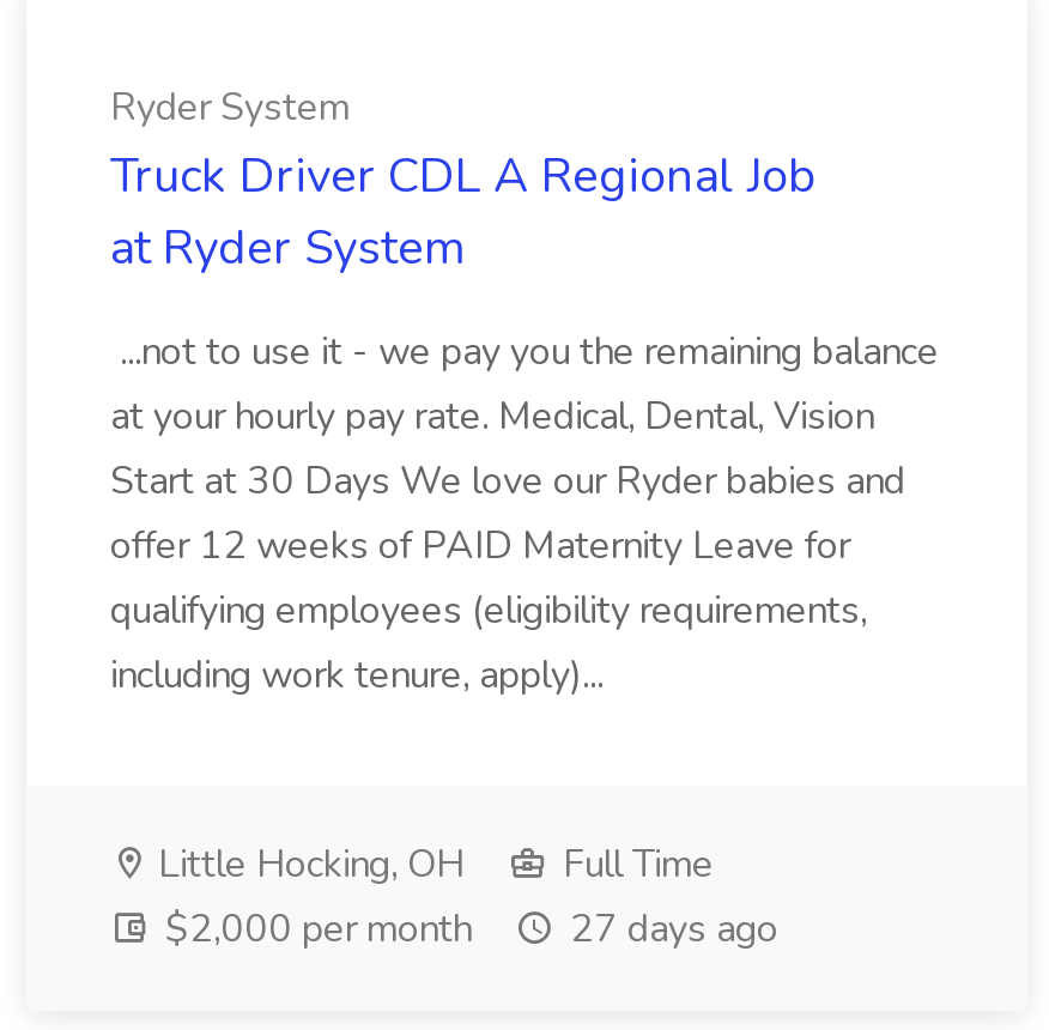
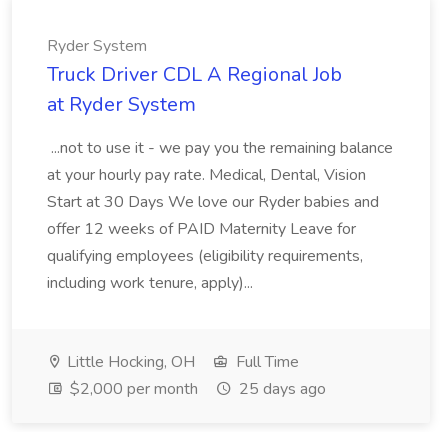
[156,903,778,956] $2,000 per month 27 days ago -> [66,378,326,400] $2,000 per month 25 days ago

